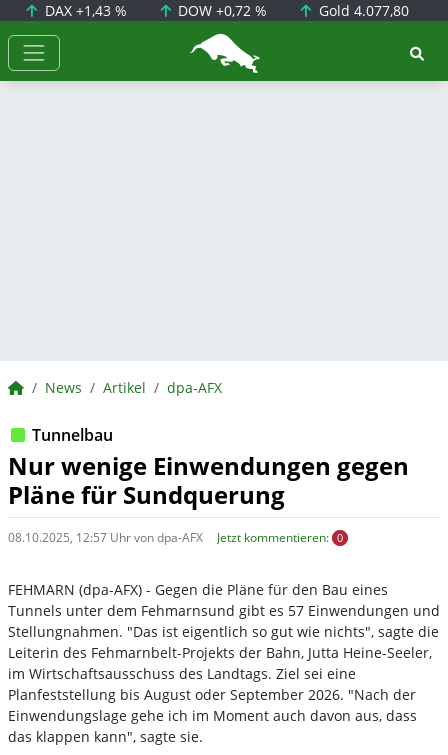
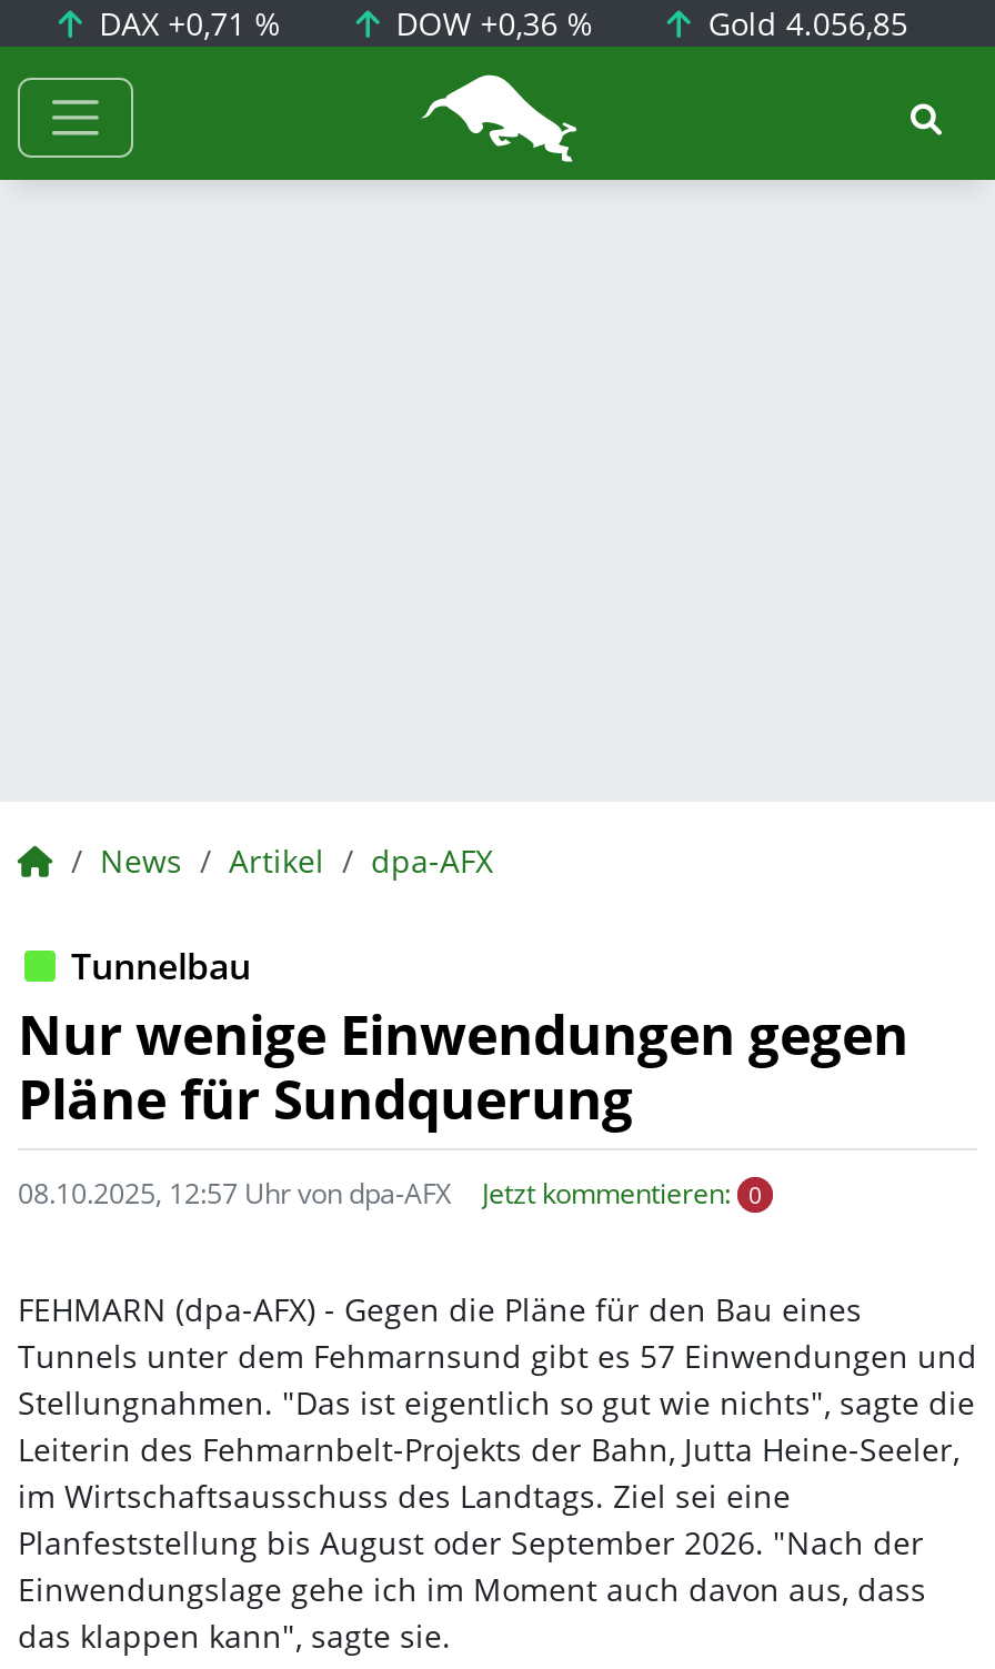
[41,1,127,20] DAX +1,43 % -> [90,2,281,44] DAX +0,71 %
[174,1,267,20] DOW +0,72 % -> [387,2,593,44] DOW +0,36 %
[315,1,409,20] Gold 4.077,80 -> [699,2,908,44] Gold 4.056,85

